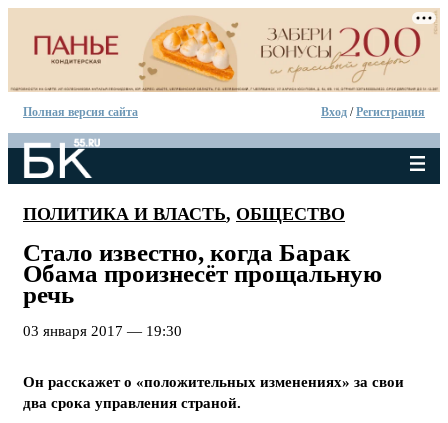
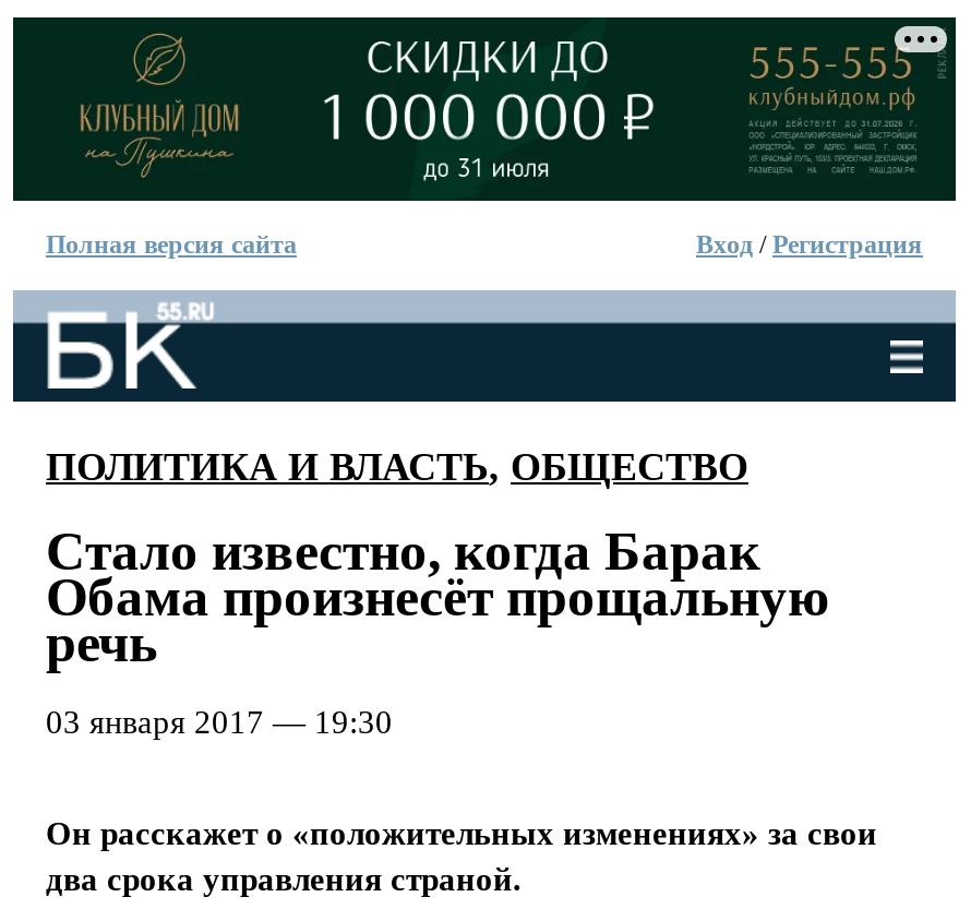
[8,8,440,92] [image] -> [11,15,958,203] [image]

